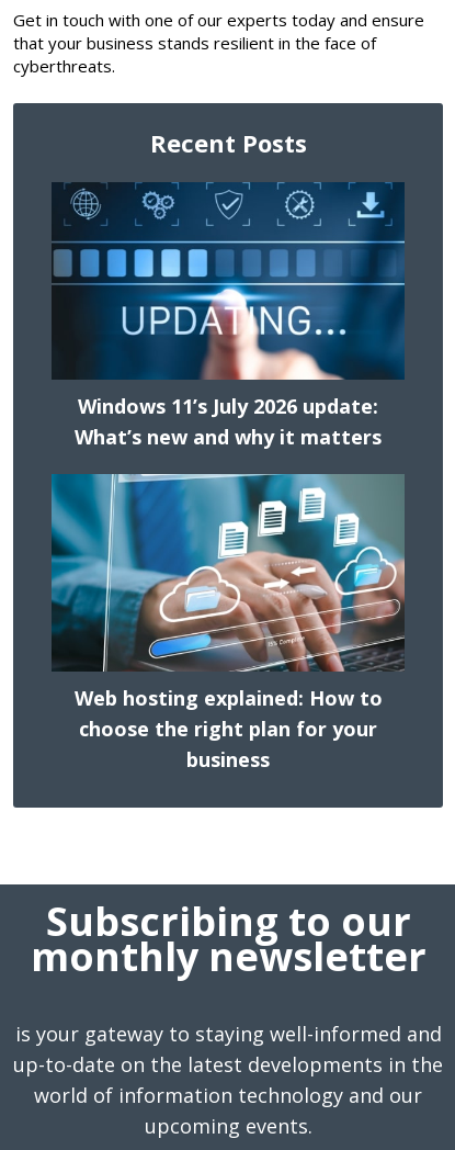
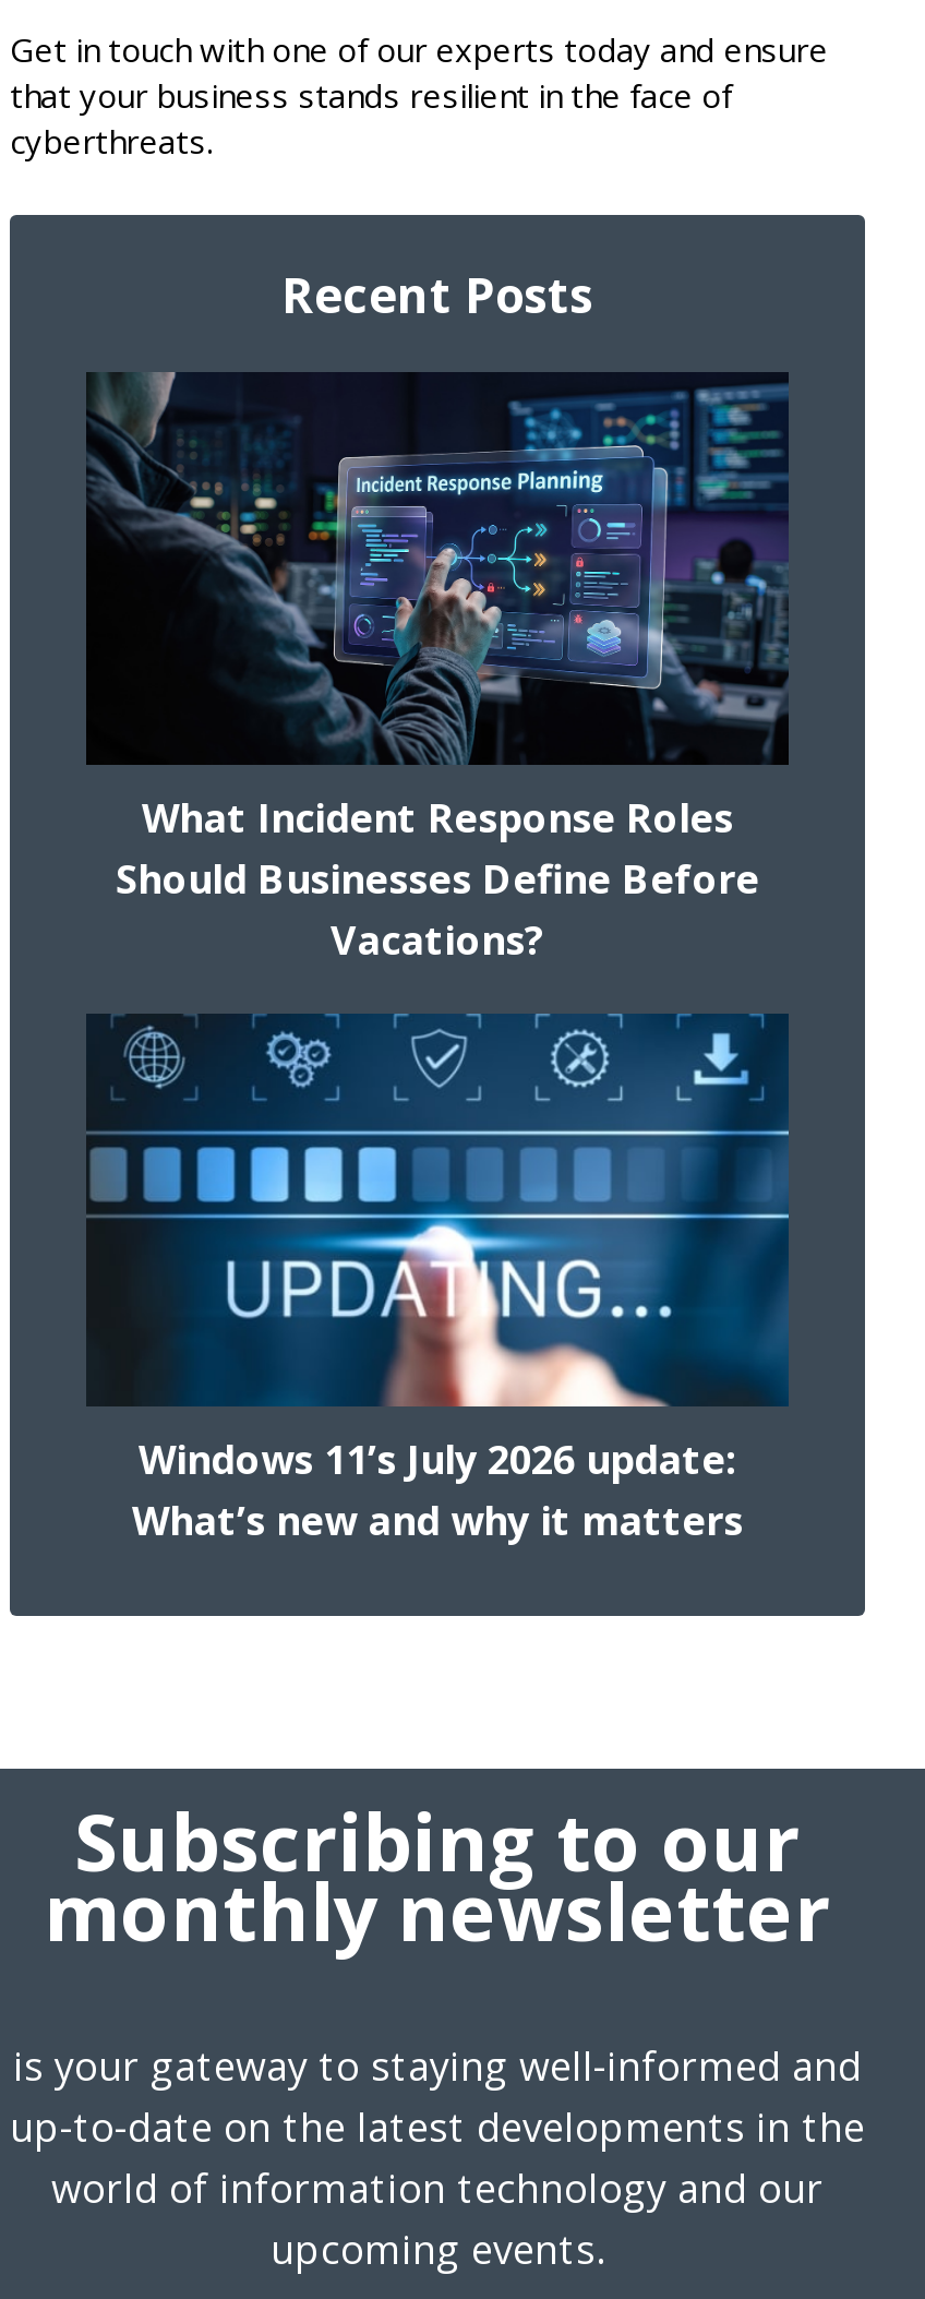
none -> [88,372,789,965] [image] | What Incident Response Roles | Should Businesses Define Before | Vacations?
moved [53,182,406,450] -> [88,1014,791,1546]: [image] | Windows 11’s July 2026 update: | What’s new and why it matters
[52,473,406,772] [image] | Web hosting explained: How to | choose the right plan for your | business -> none

